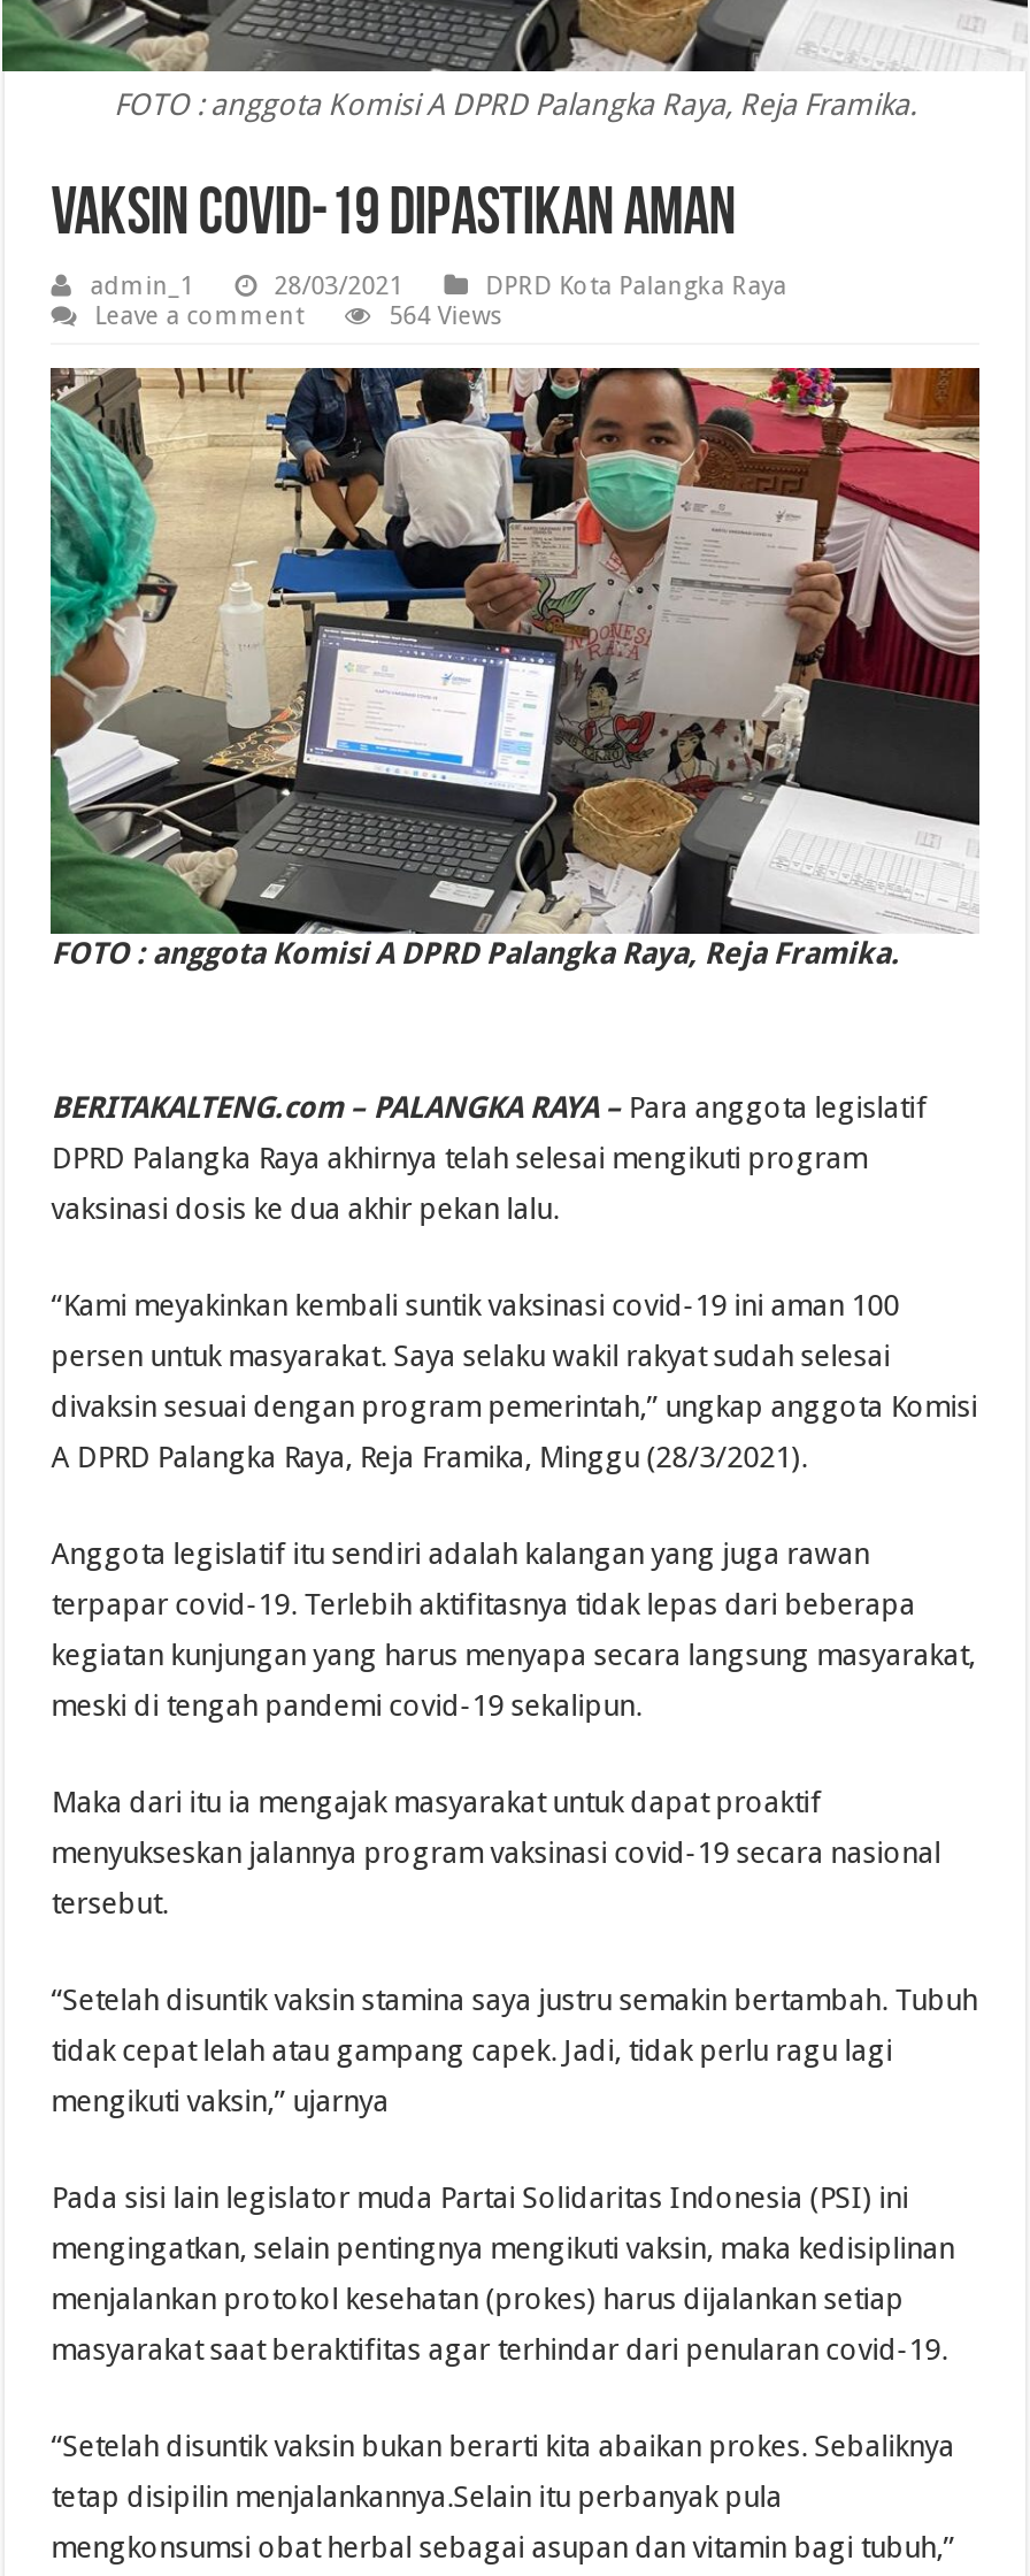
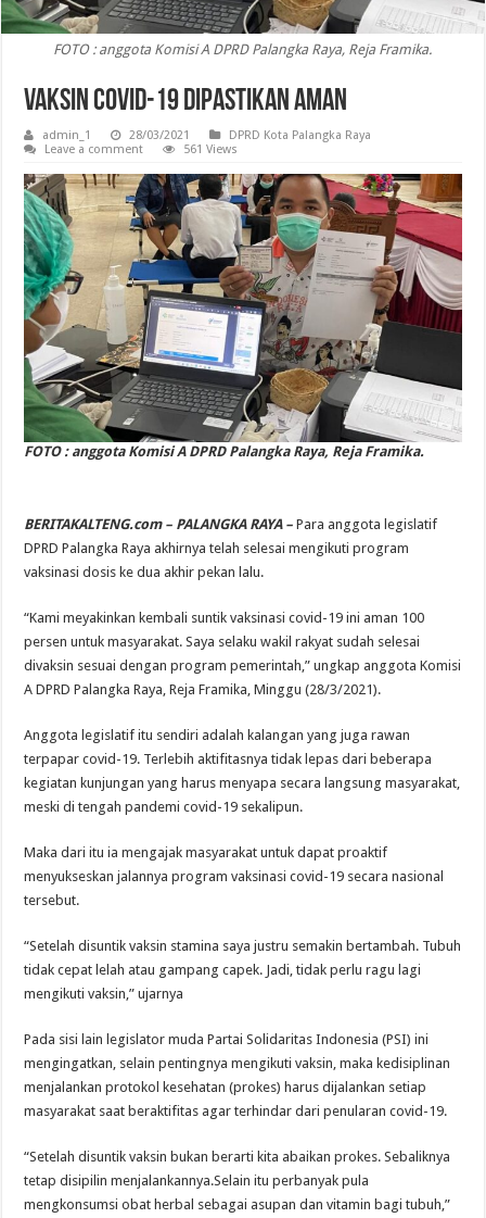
[389,301,504,331] 564 Views -> [184,142,238,156] 561 Views

